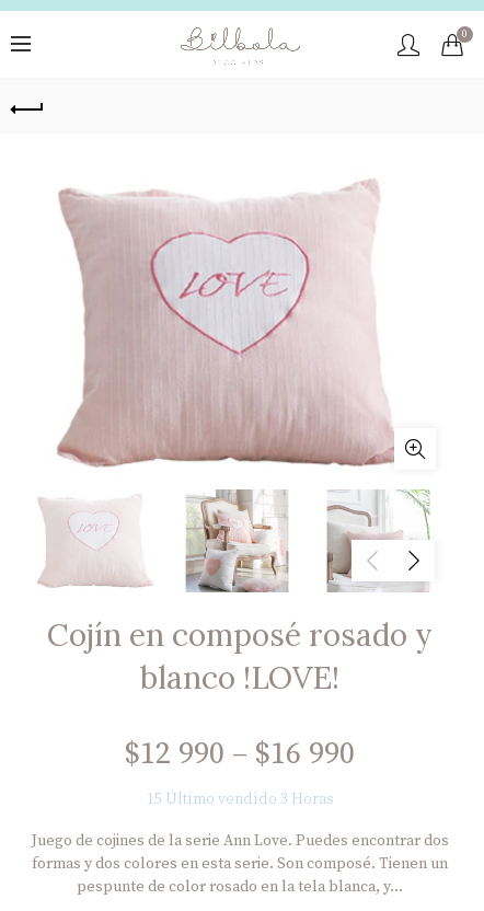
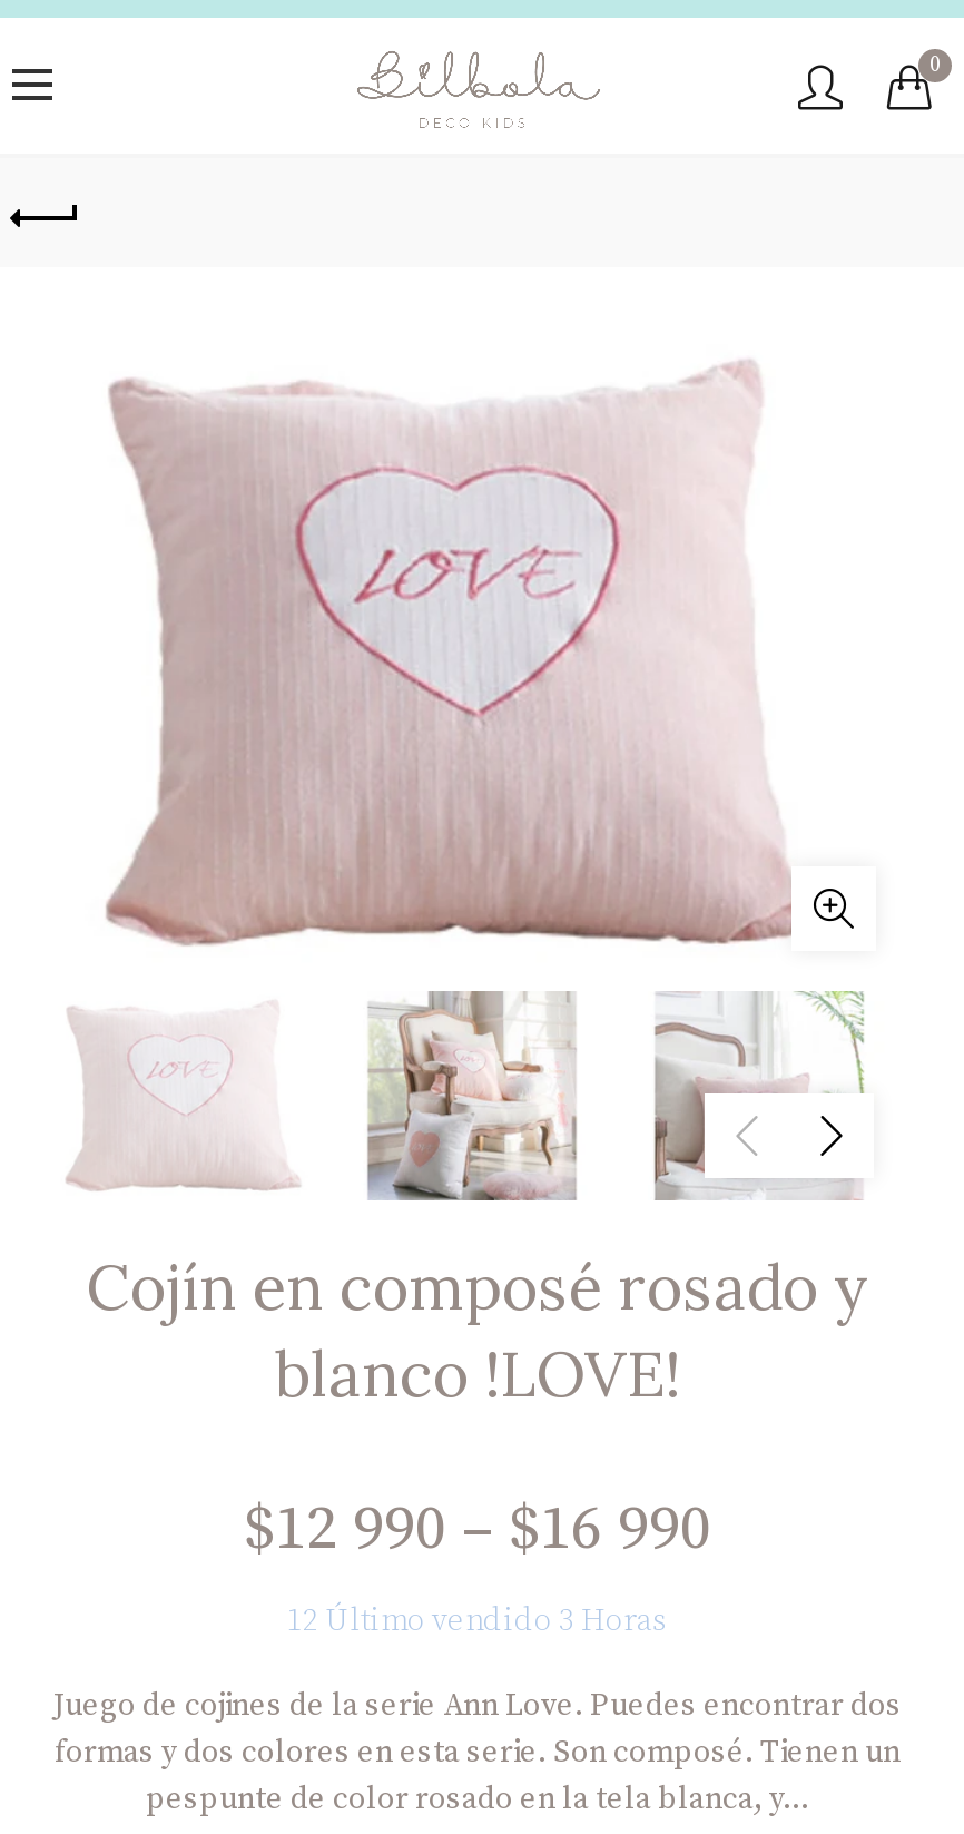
[146,789,333,809] 15 Último vendido 3 Horas -> [287,1601,668,1641] 12 Último vendido 3 Horas

